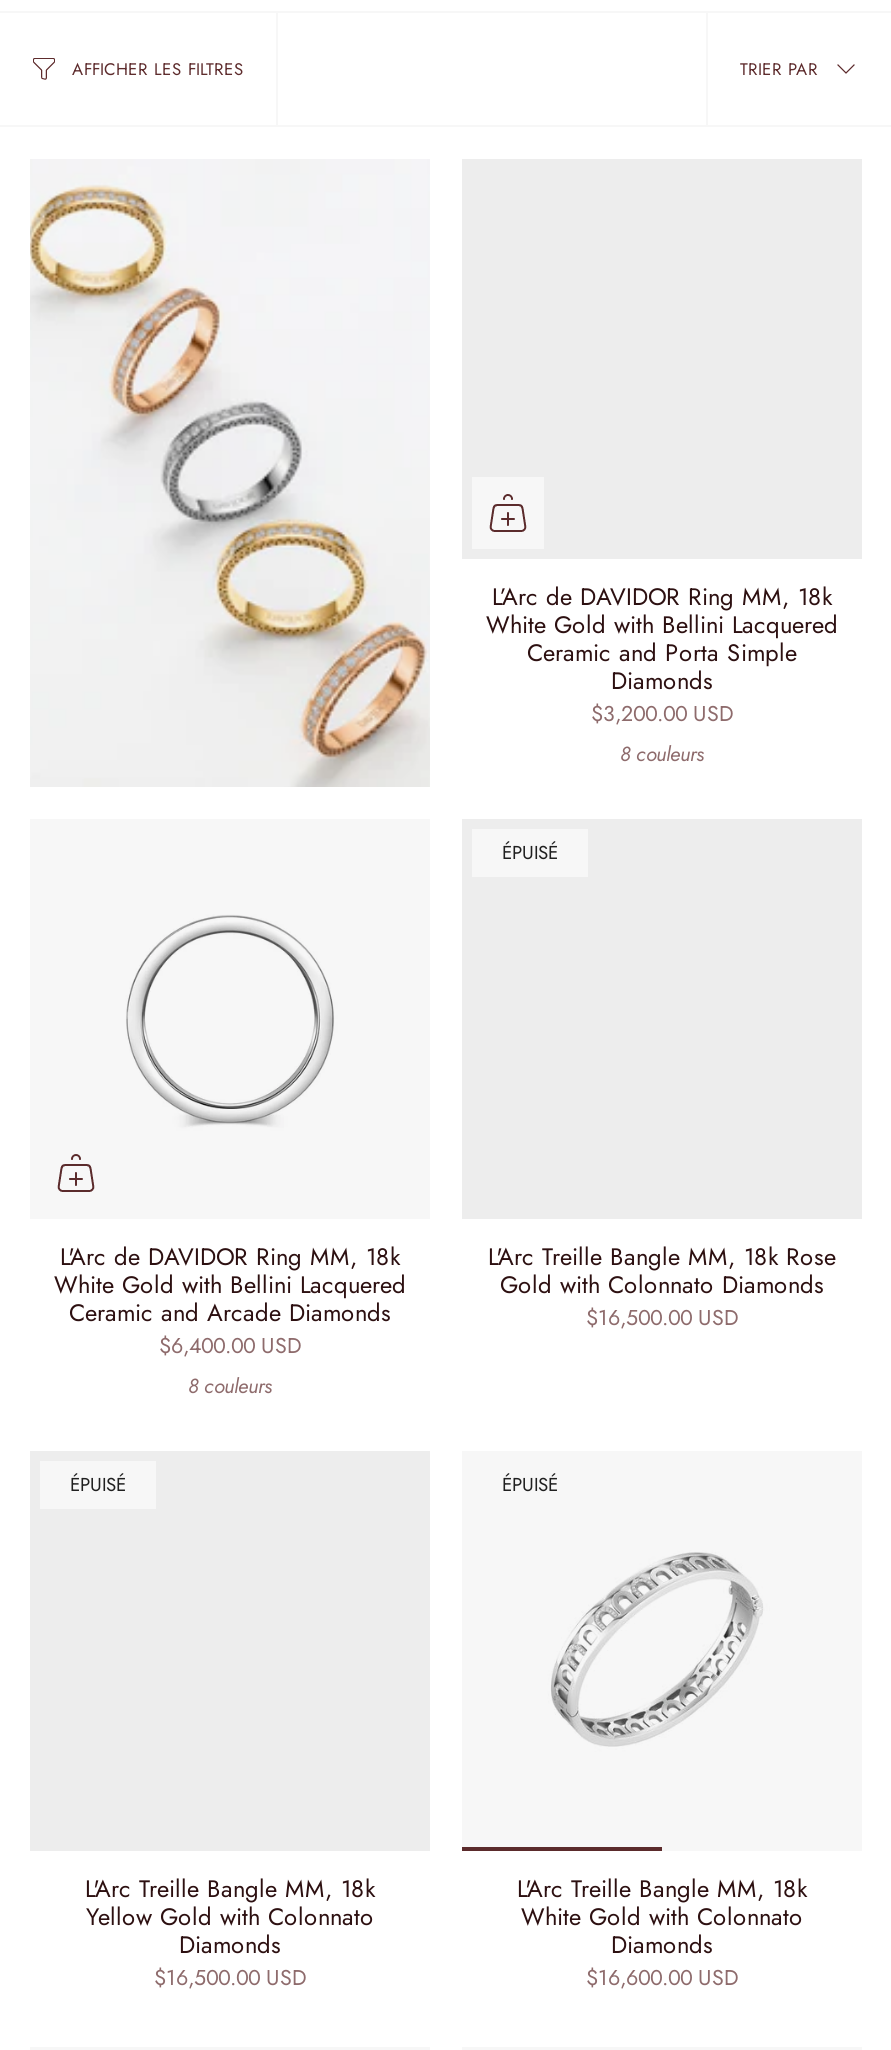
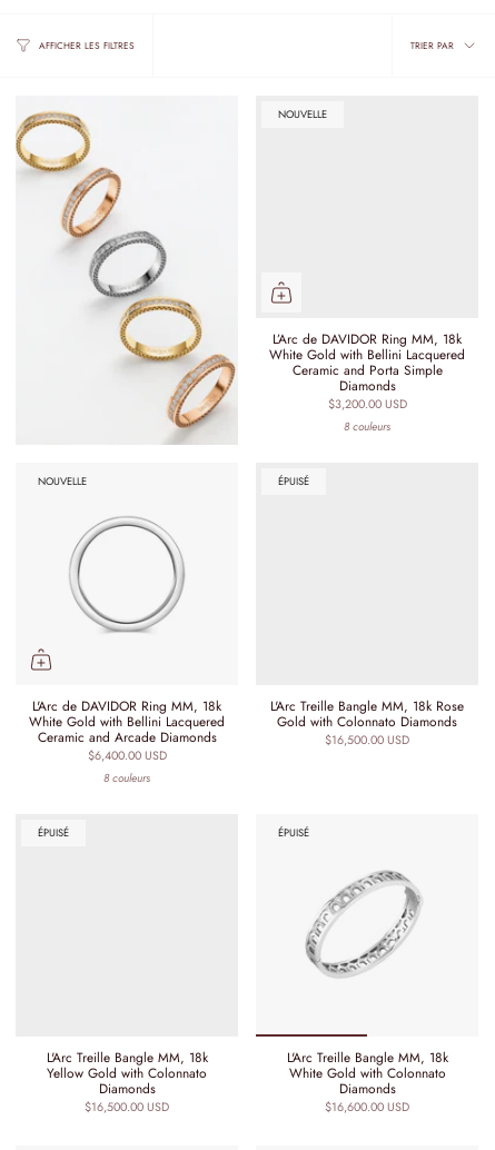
none -> [278,107,327,122] NOUVELLE
none -> [38,474,87,489] NOUVELLE

